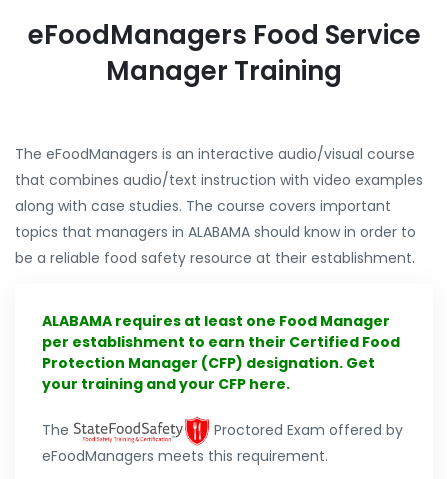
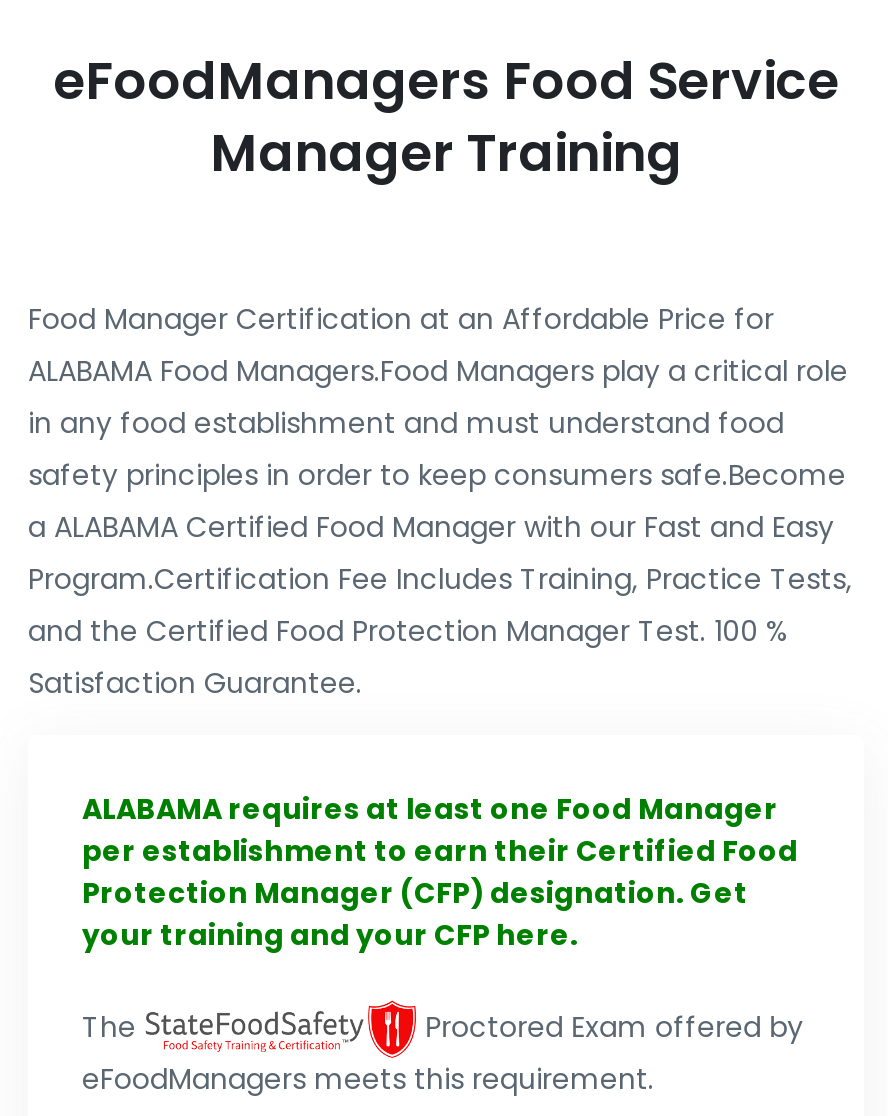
[15,144,423,268] The eFoodManagers is an interactive audio/visual course | that combines audio/text instruction with video examples | along with case studies. The course covers important | topics that managers in ALABAMA should know in order to | be a reliable food safety resource at their establishment. -> [28,299,852,703] Food Manager Certification at an Affordable Price for | ALABAMA Food Managers.Food Managers play a critical role | in any food establishment and must understand food | safety principles in order to keep consumers safe.Become | a ALABAMA Certified Food Manager with our Fast and Easy | Program.Certification Fee Includes Training, Practice Tests, | and the Certified Food Protection Manager Test. 100 % | Satisfaction Guarantee.

